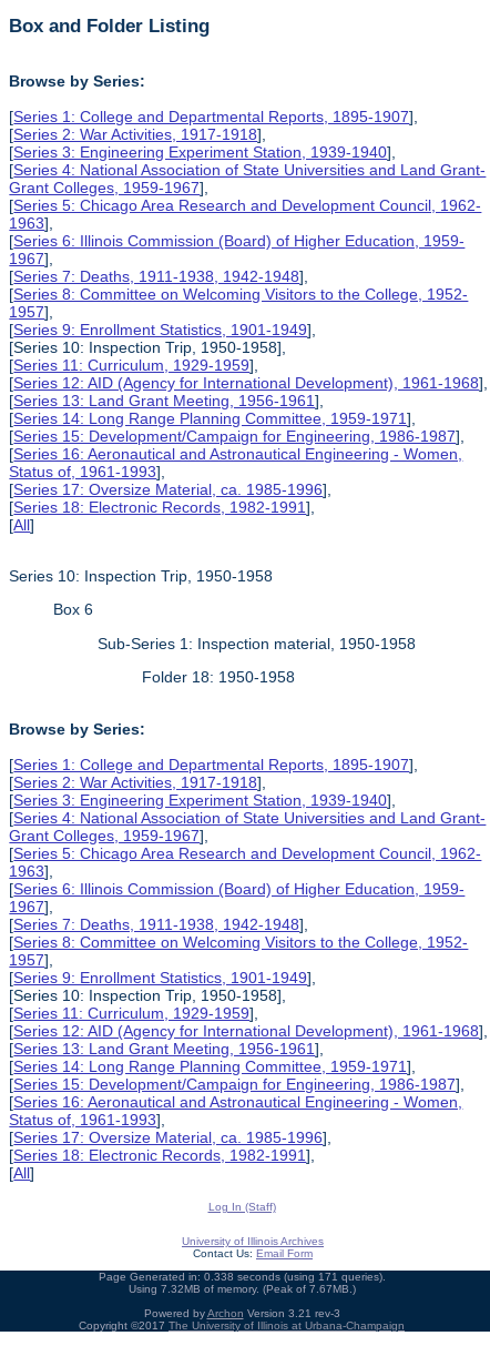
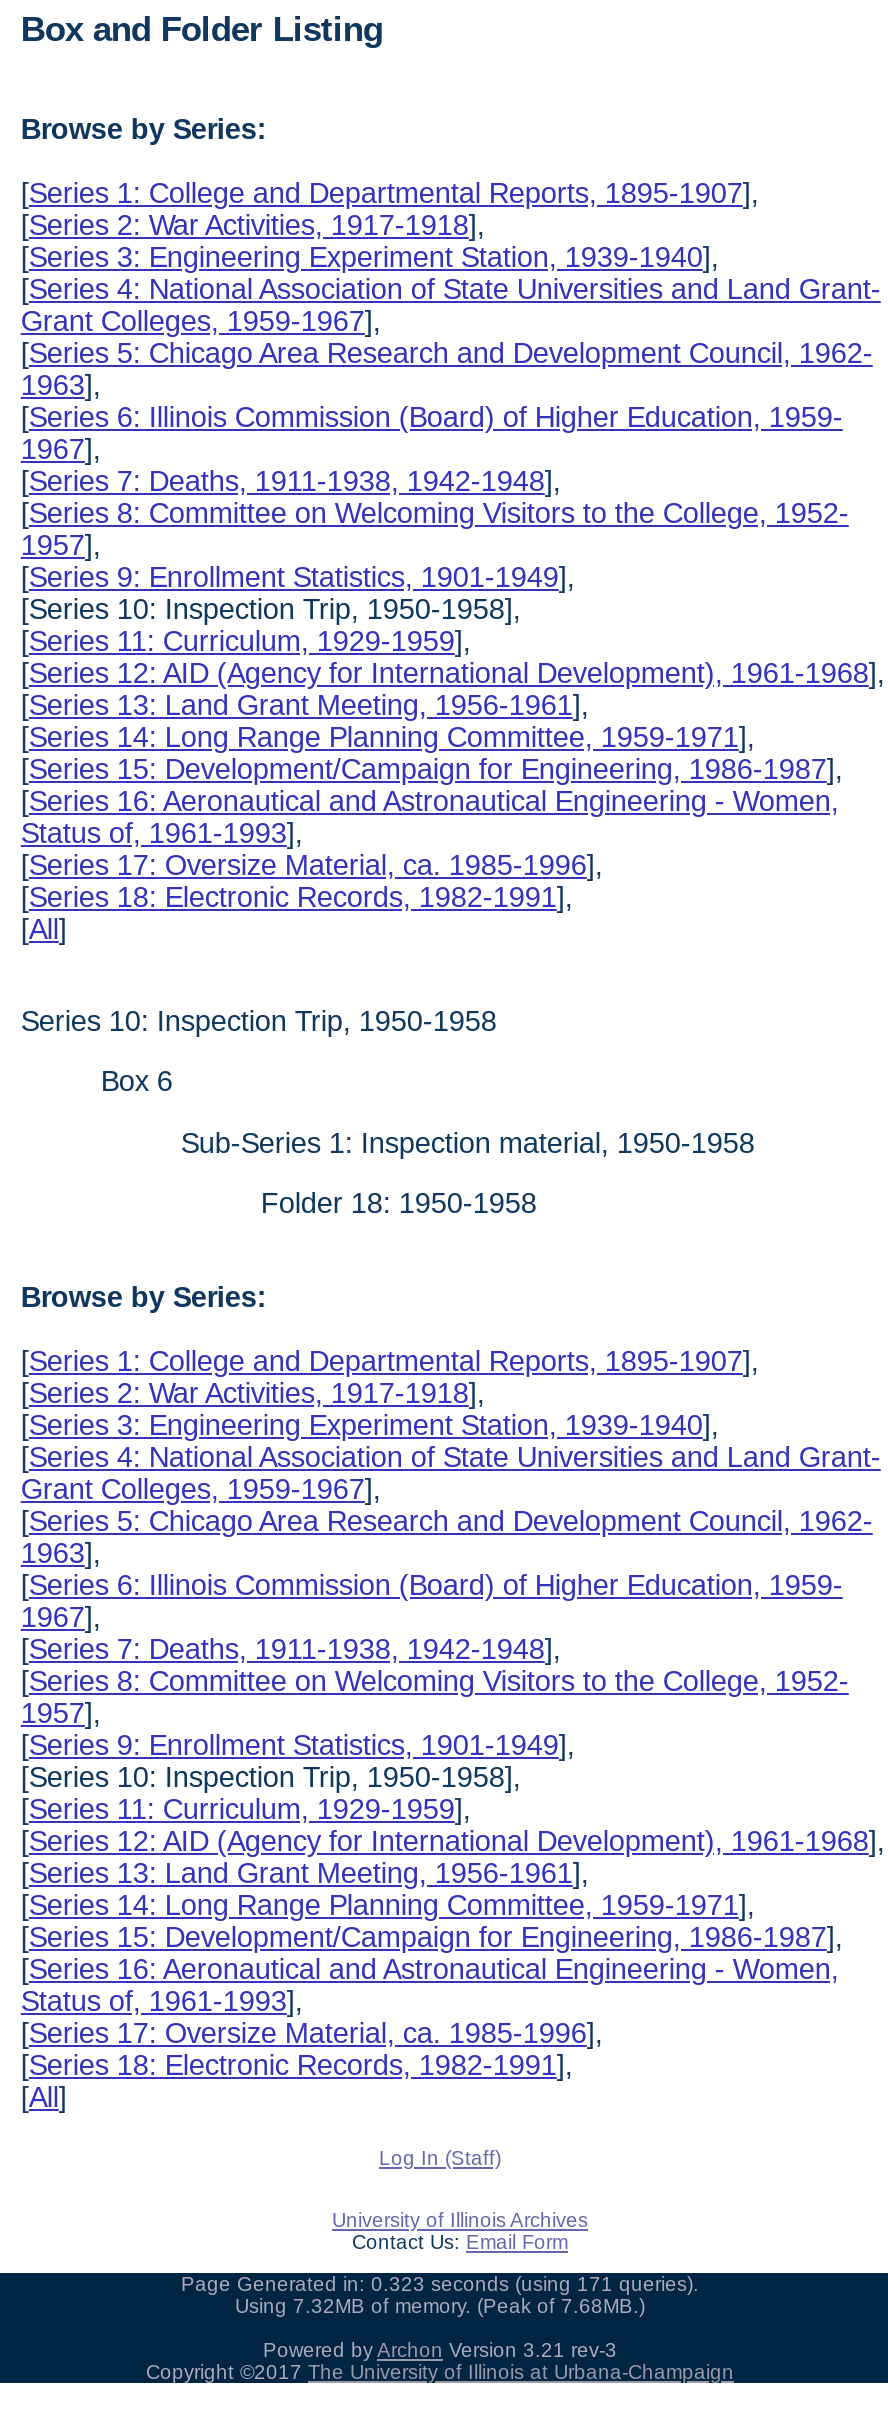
[98,1270,385,1283] Page Generated in: 0.338 seconds (using 171 queries). -> [181,2273,699,2295] Page Generated in: 0.323 seconds (using 171 queries).
[128,1283,355,1295] Using 7.32MB of memory. (Peak of 7.67MB.) -> [235,2295,645,2317] Using 7.32MB of memory. (Peak of 7.68MB.)

